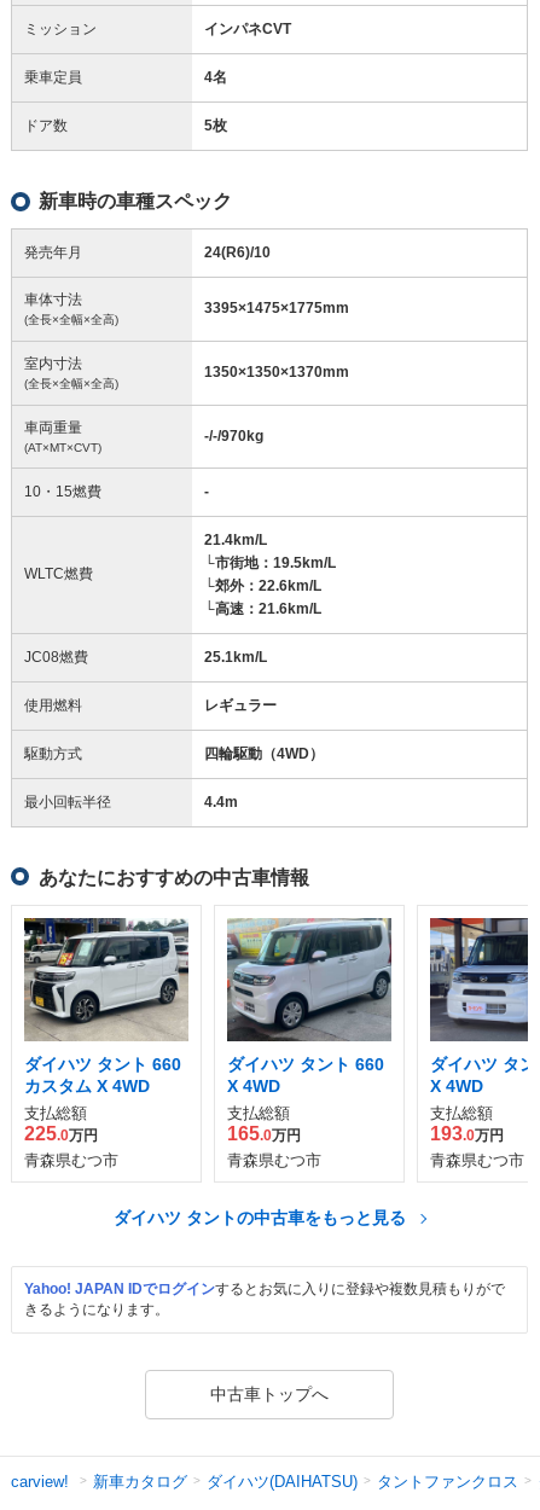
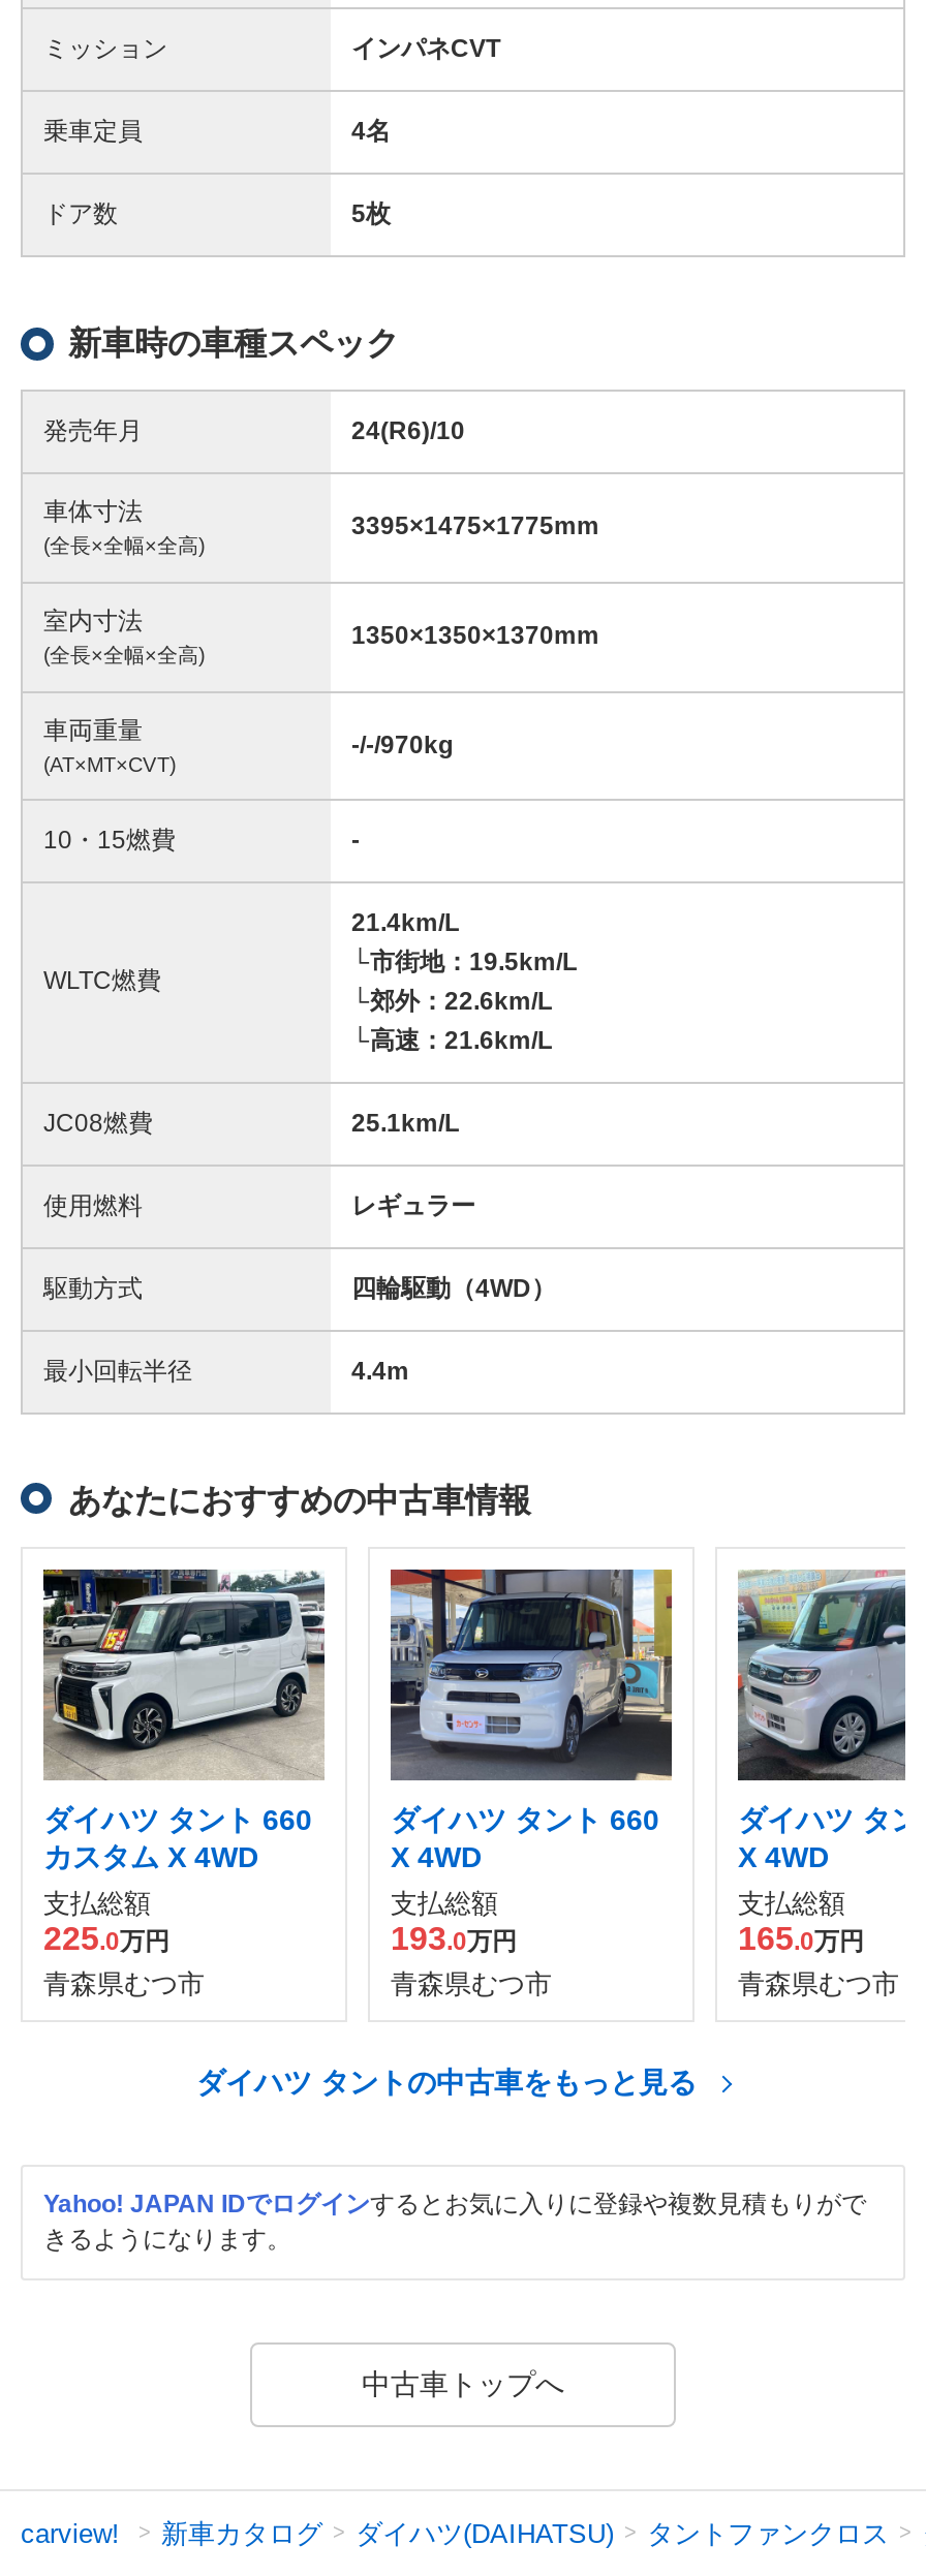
[226,917,393,1041] [image] -> [389,1568,674,1780] [image]
[429,917,528,1041] [image] -> [736,1570,907,1780] [image]
[227,1123,301,1143] 165.0万円 -> [391,1920,517,1955] 193.0万円
[430,1123,504,1143] 193.0万円 -> [738,1920,864,1955] 165.0万円

